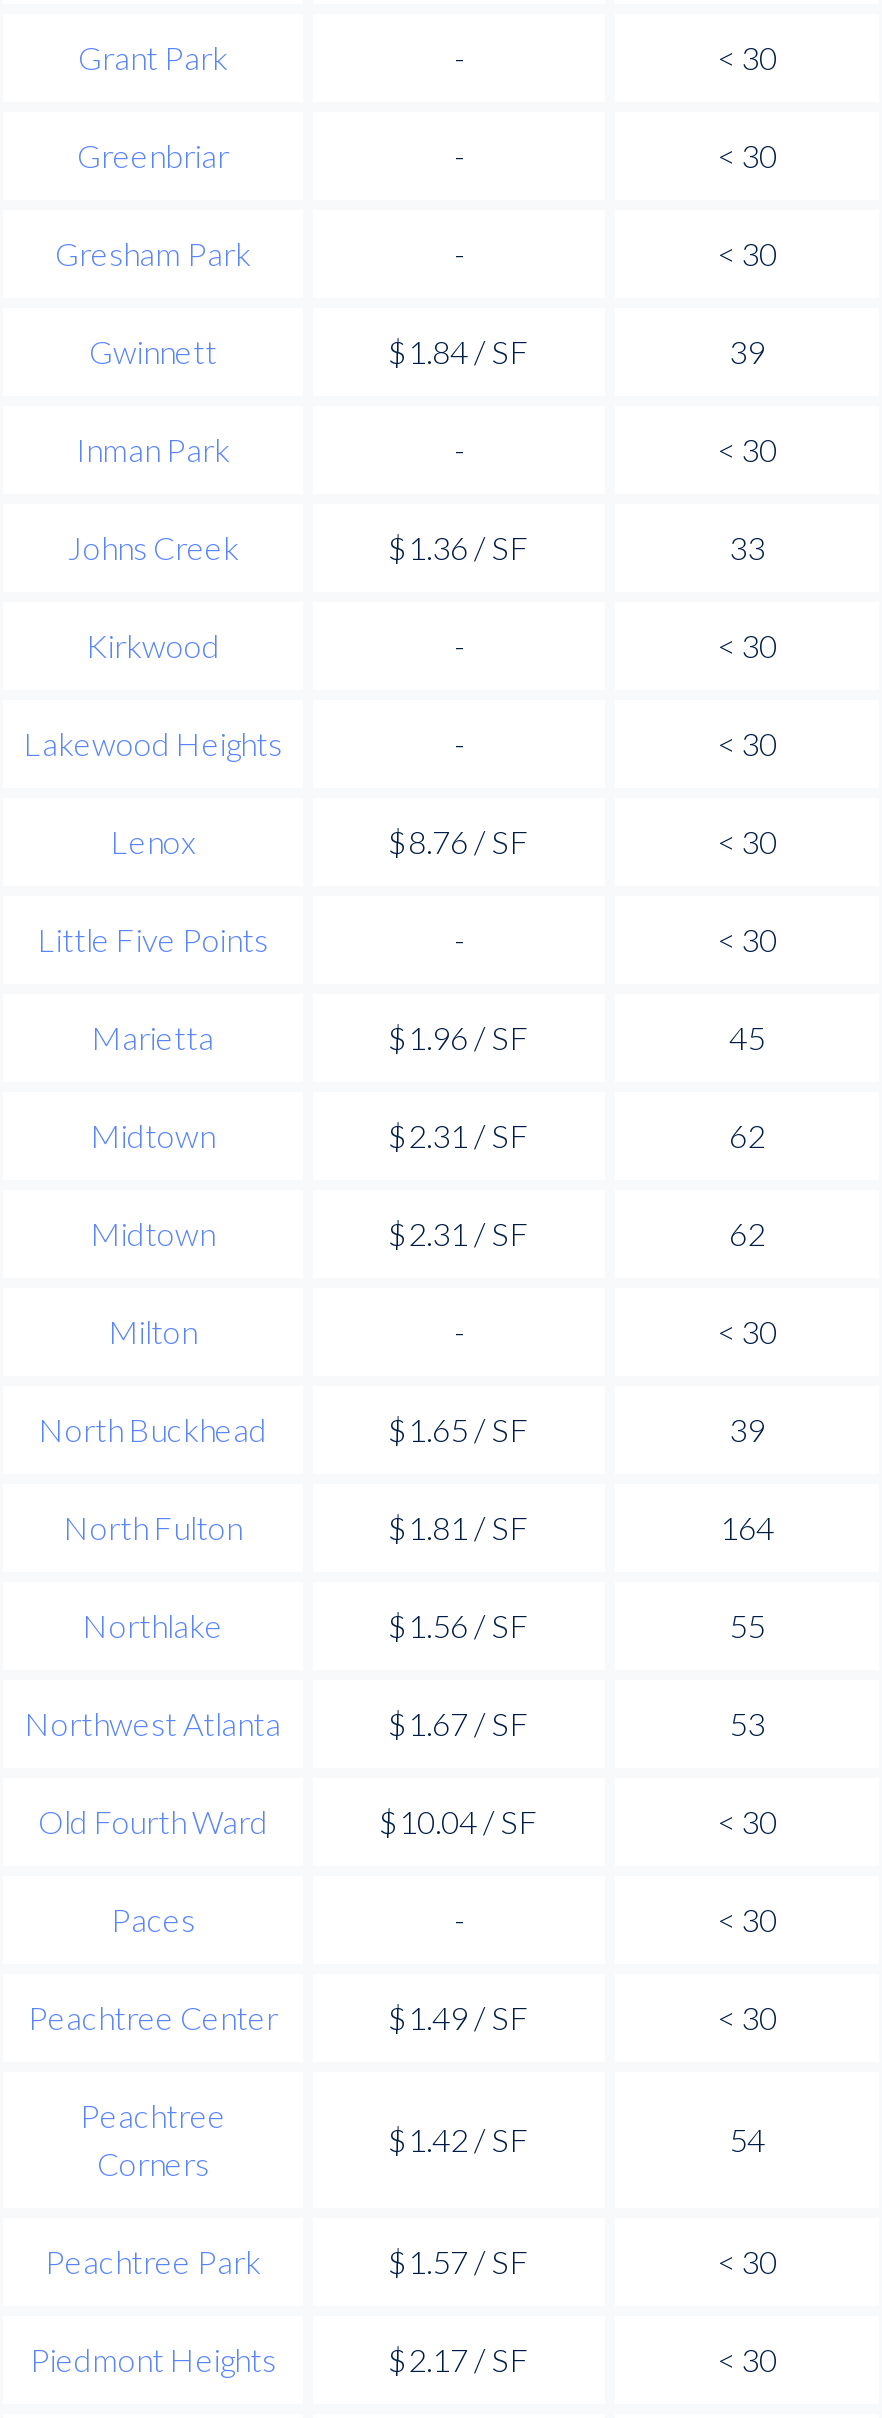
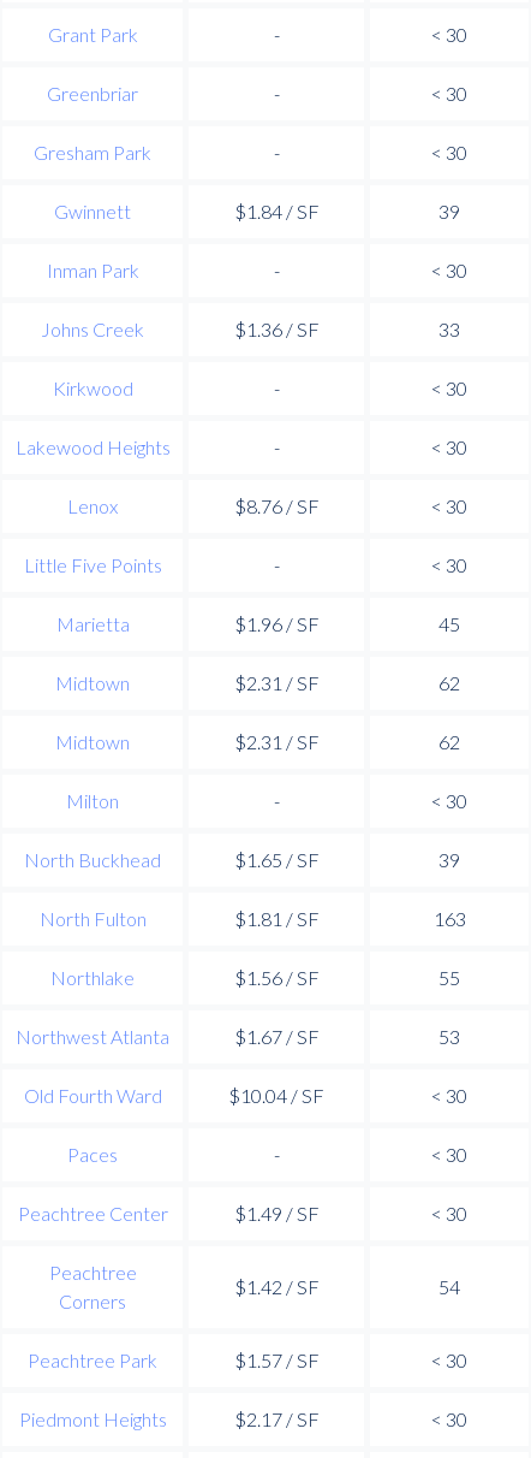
[720,1508,774,1546] 164 -> [433,907,466,930] 163

